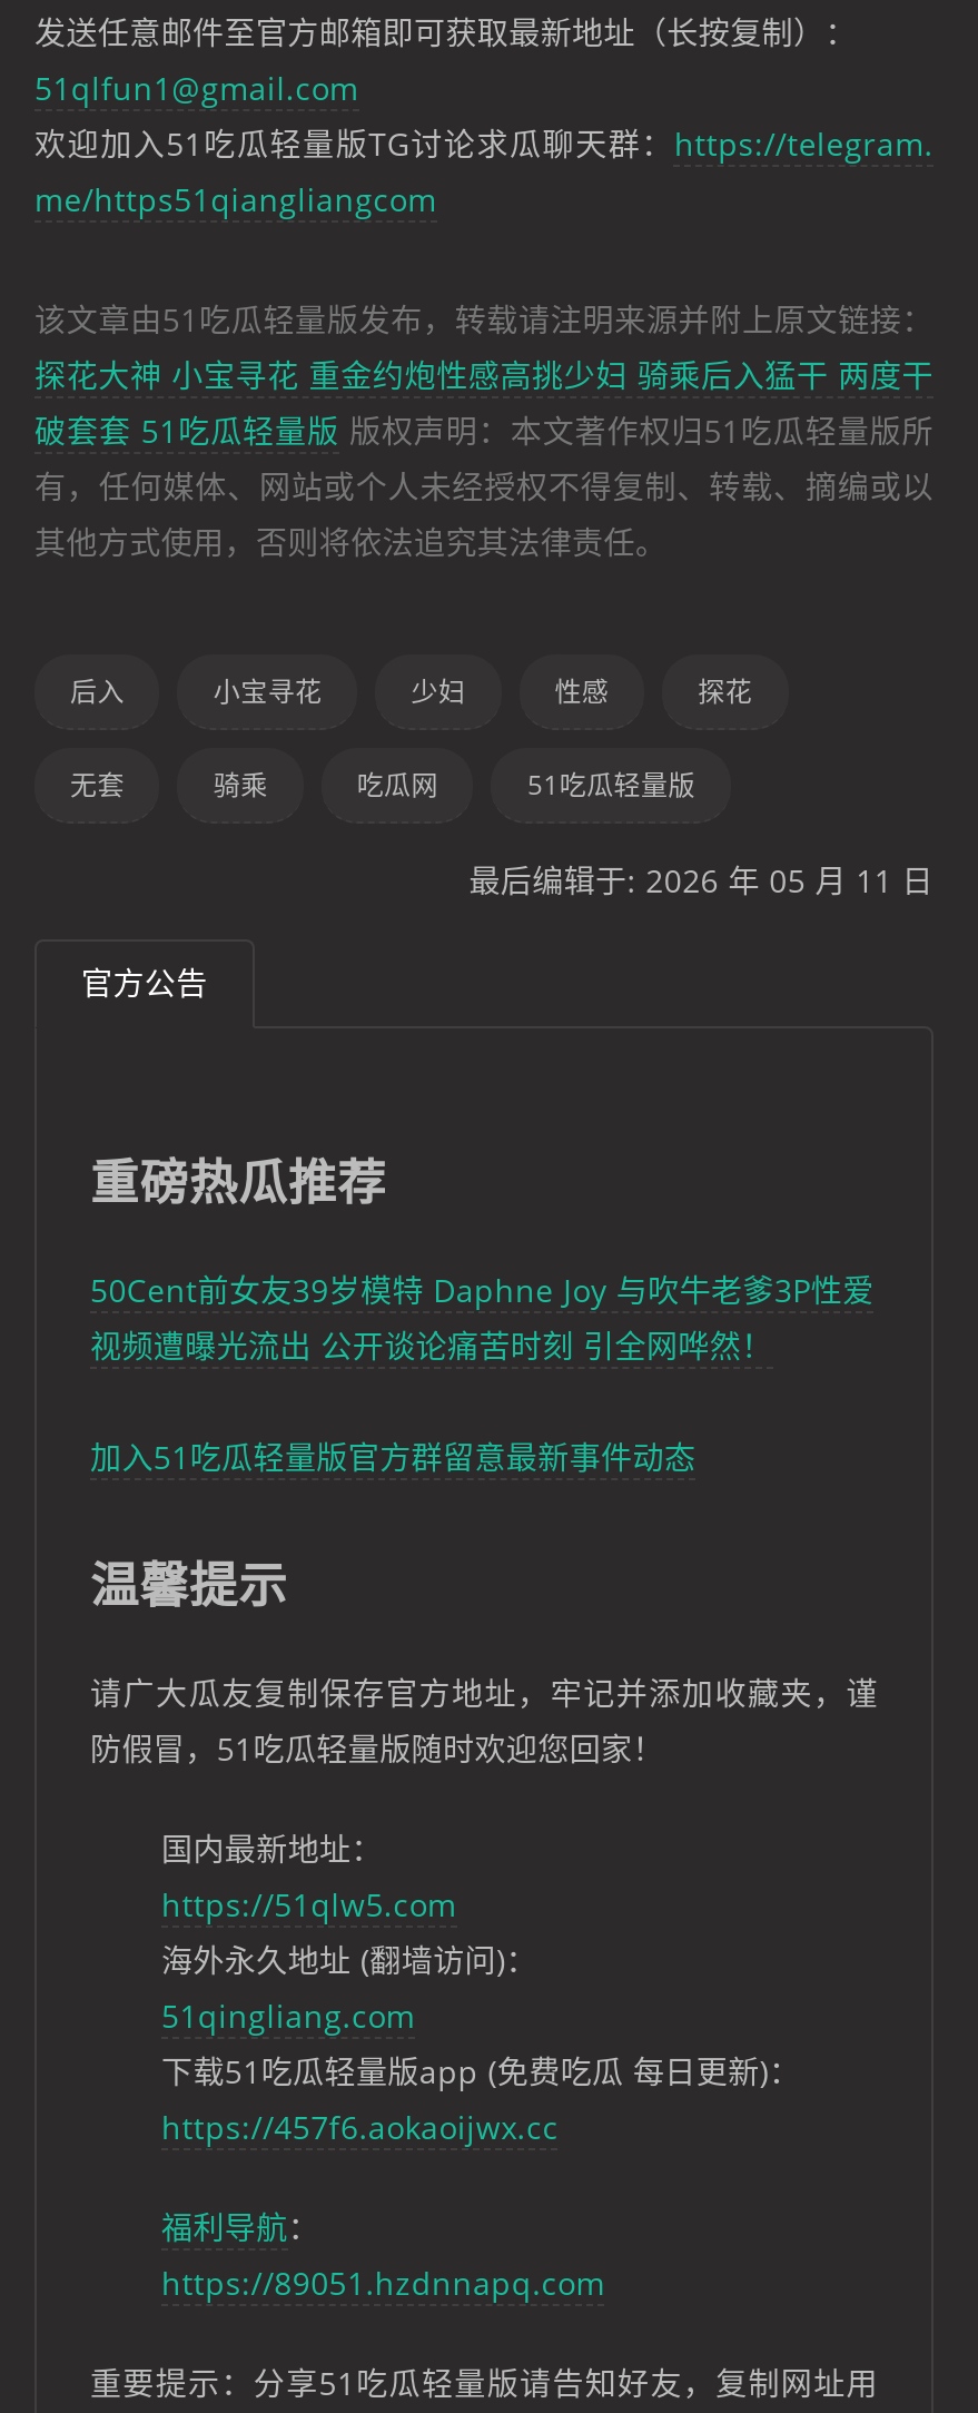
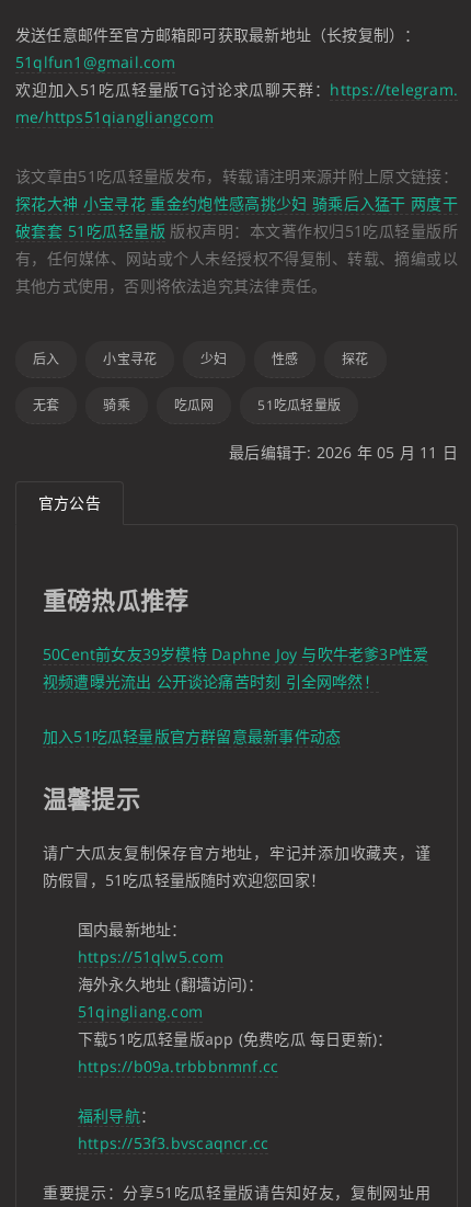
[161,2105,558,2147] https://457f6.aokaoijwx.cc -> [78,1055,278,1076] https://b09a.trbbbnmnf.cc
[161,2261,605,2303] https://89051.hzdnnapq.com -> [78,1132,269,1153] https://53f3.bvscaqncr.cc

